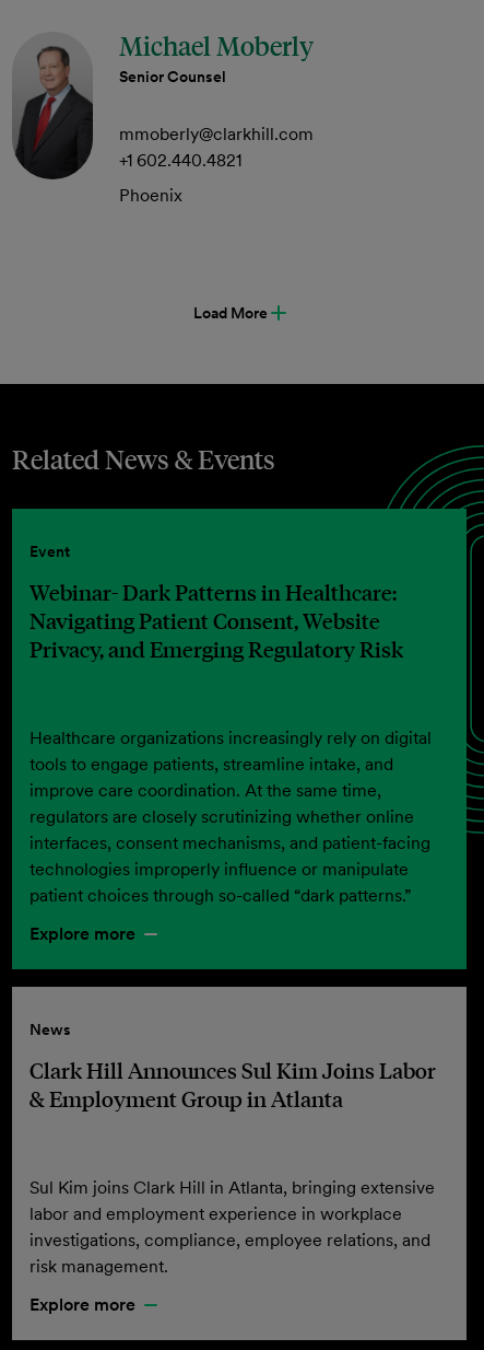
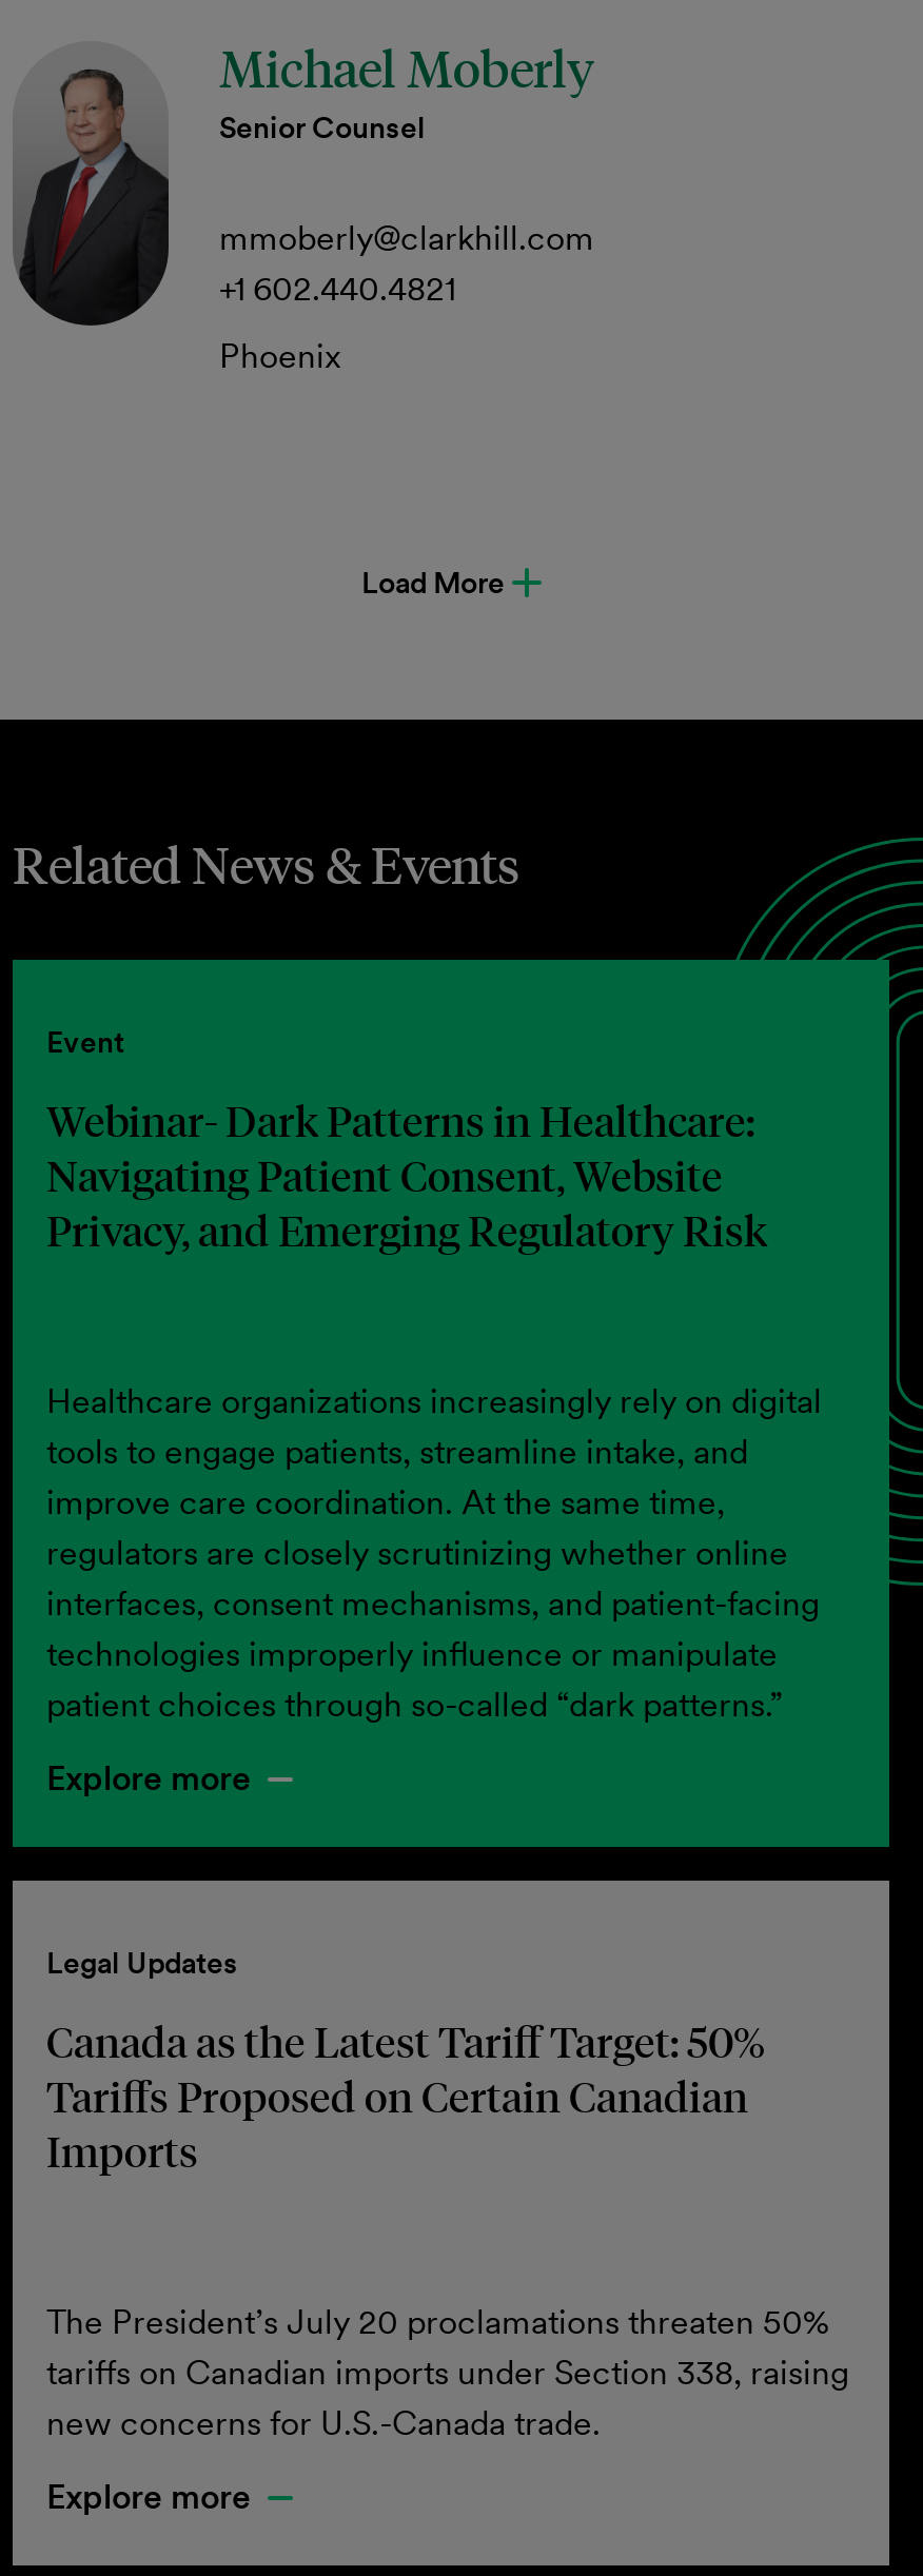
[29,1020,71,1040] News -> [46,1944,238,1982] Legal Updates
[29,1056,436,1113] Clark Hill Announces Sul Kim Joins Labor | & Employment Group in Atlanta -> [46,2014,765,2178] Canada as the Latest Tariff Target: 50% | Tariffs Proposed on Certain Canadian | Imports
[29,1176,435,1277] Sul Kim joins Clark Hill in Atlanta, bringing extensive | labor and employment experience in workplace | investigations, compliance, employee relations, and | risk management. -> [46,2300,849,2444] The President’s July 20 proclamations threaten 50% | tariffs on Canadian imports under Section 338, raising | new concerns for U.S.-Canada trade.

